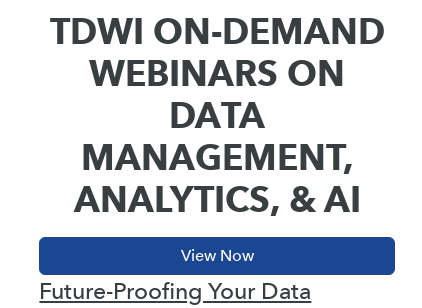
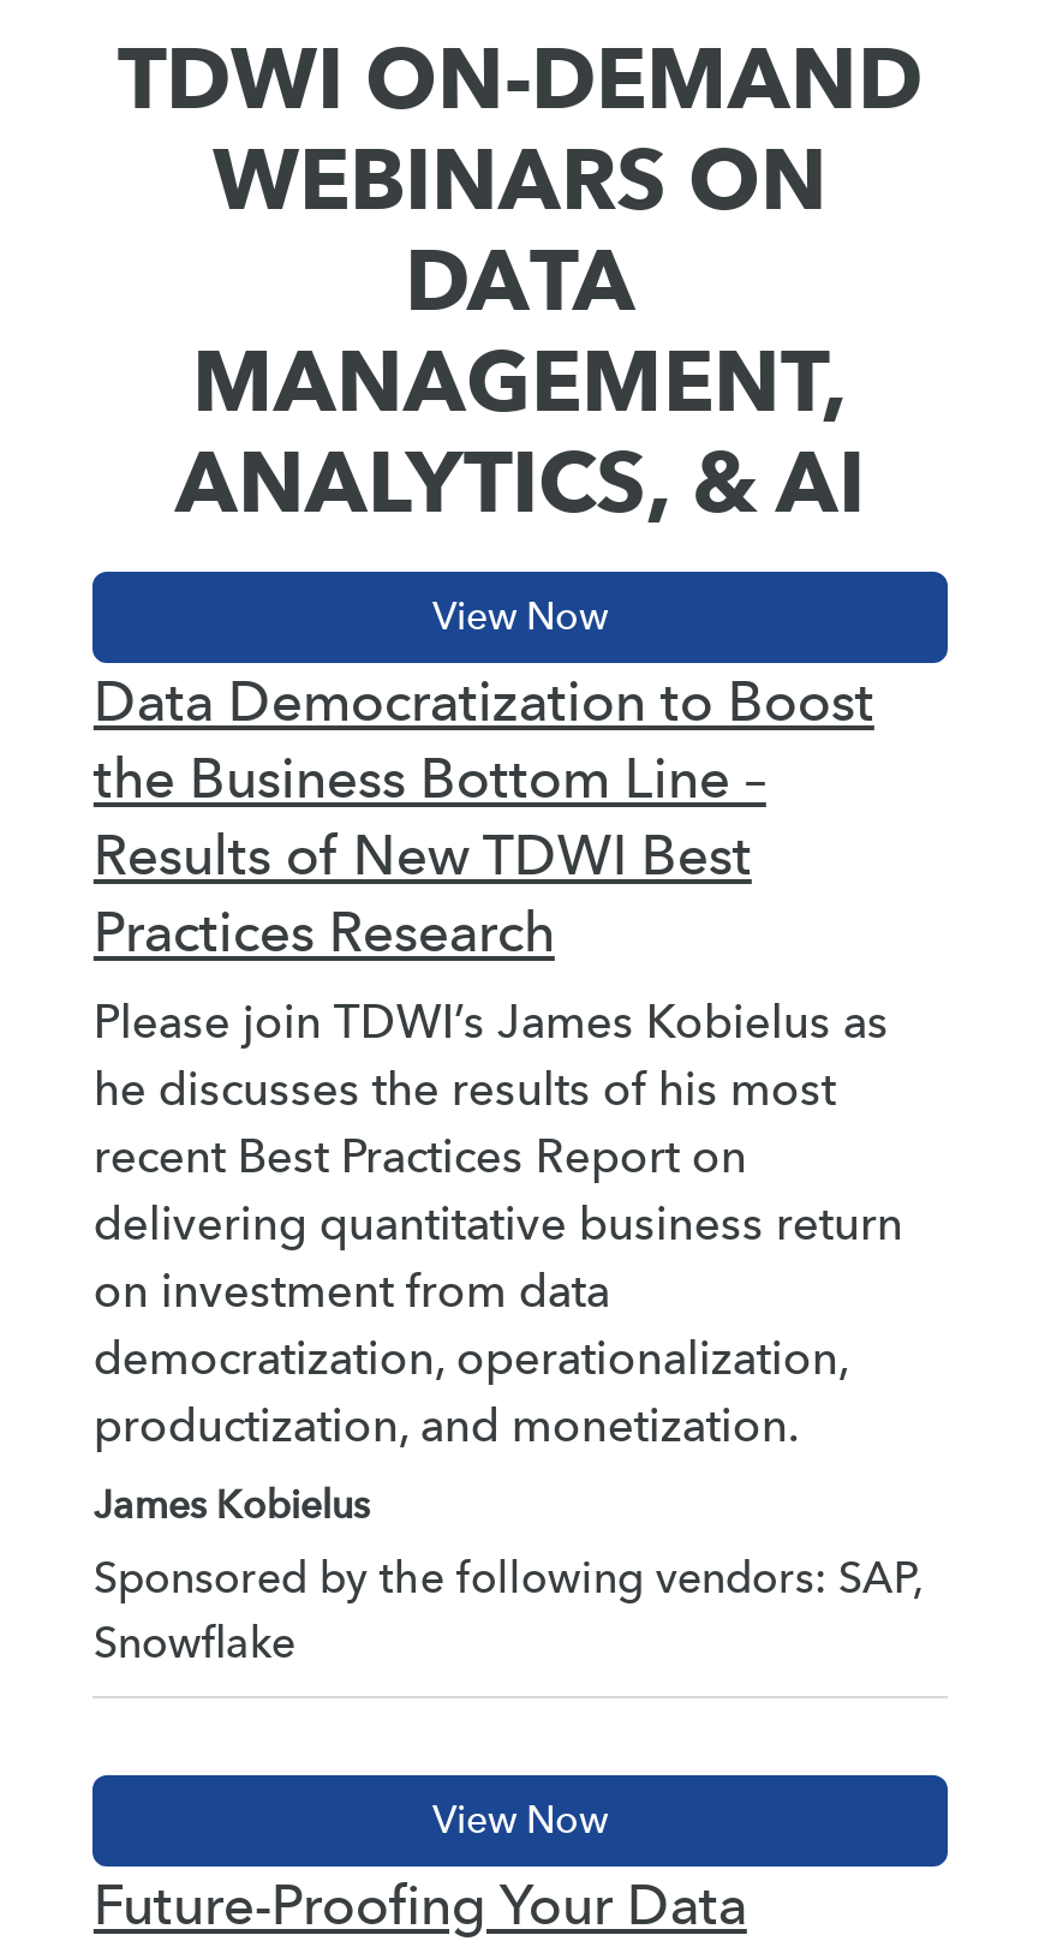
none -> [93,667,922,1670] Data Democratization to Boost | the Business Bottom Line – | Results of New TDWI Best | Practices Research | Please join TDWI’s James Kobielus as | he discusses the results of his most | recent Best Practices Report on | delivering quantitative business return | on investment from data | democratization, operationalization, | productization, and monetization. | James Kobielus | Sponsored by the following vendors: SAP, | Snowflake

